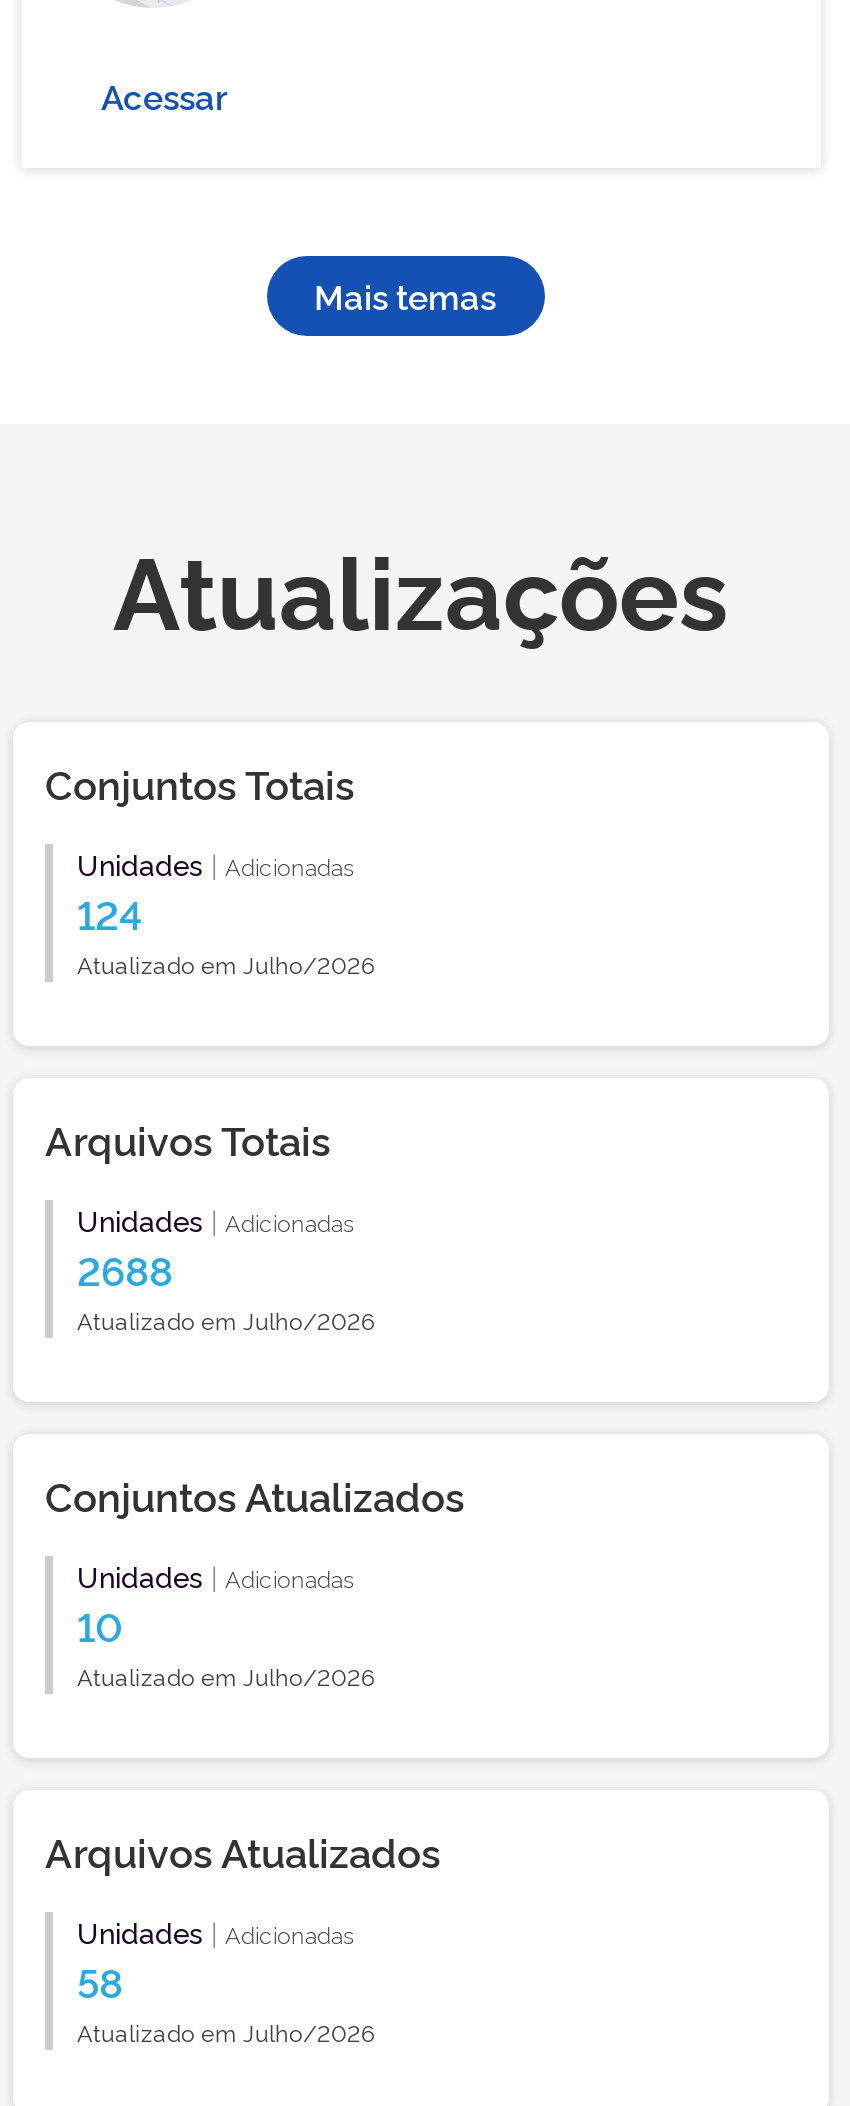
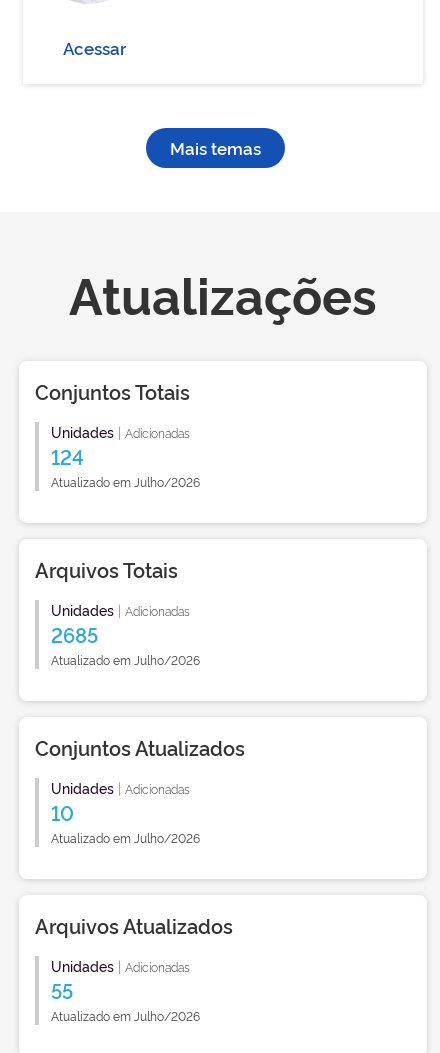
[77,1239,173,1295] 2688 -> [51,619,98,647] 2685
[77,1951,123,2007] 58 -> [51,975,73,1003] 55

